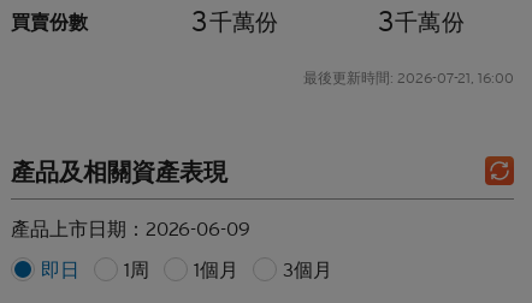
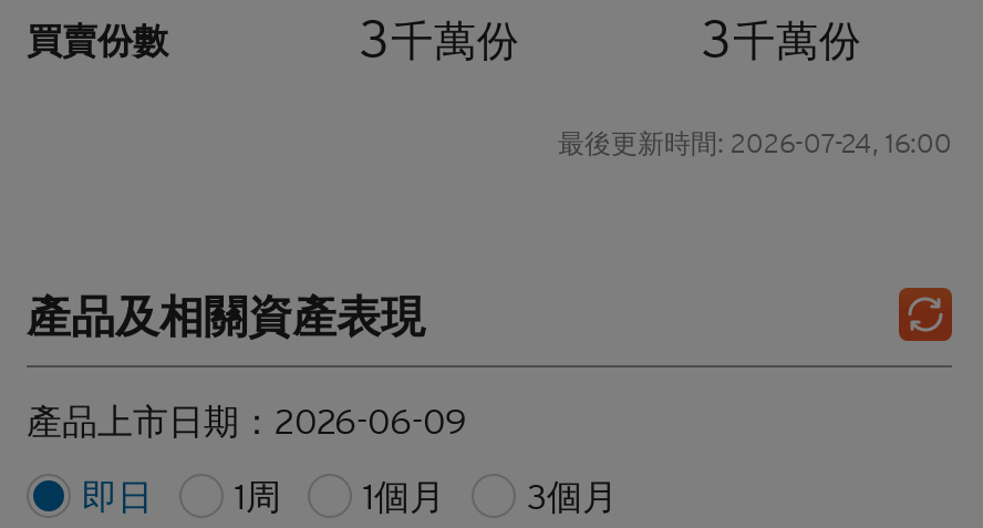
[303,70,514,85] 最後更新時間: 2026-07-21, 16:00 -> [558,128,952,157] 最後更新時間: 2026-07-24, 16:00

